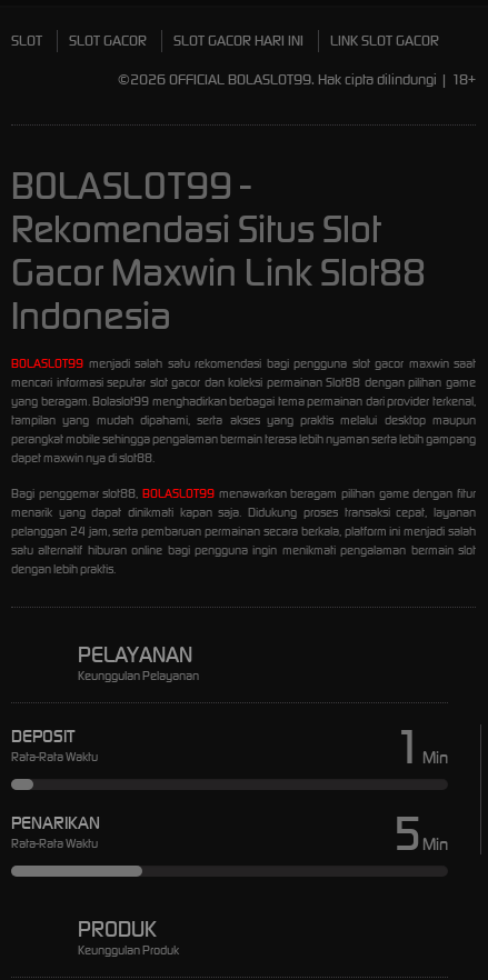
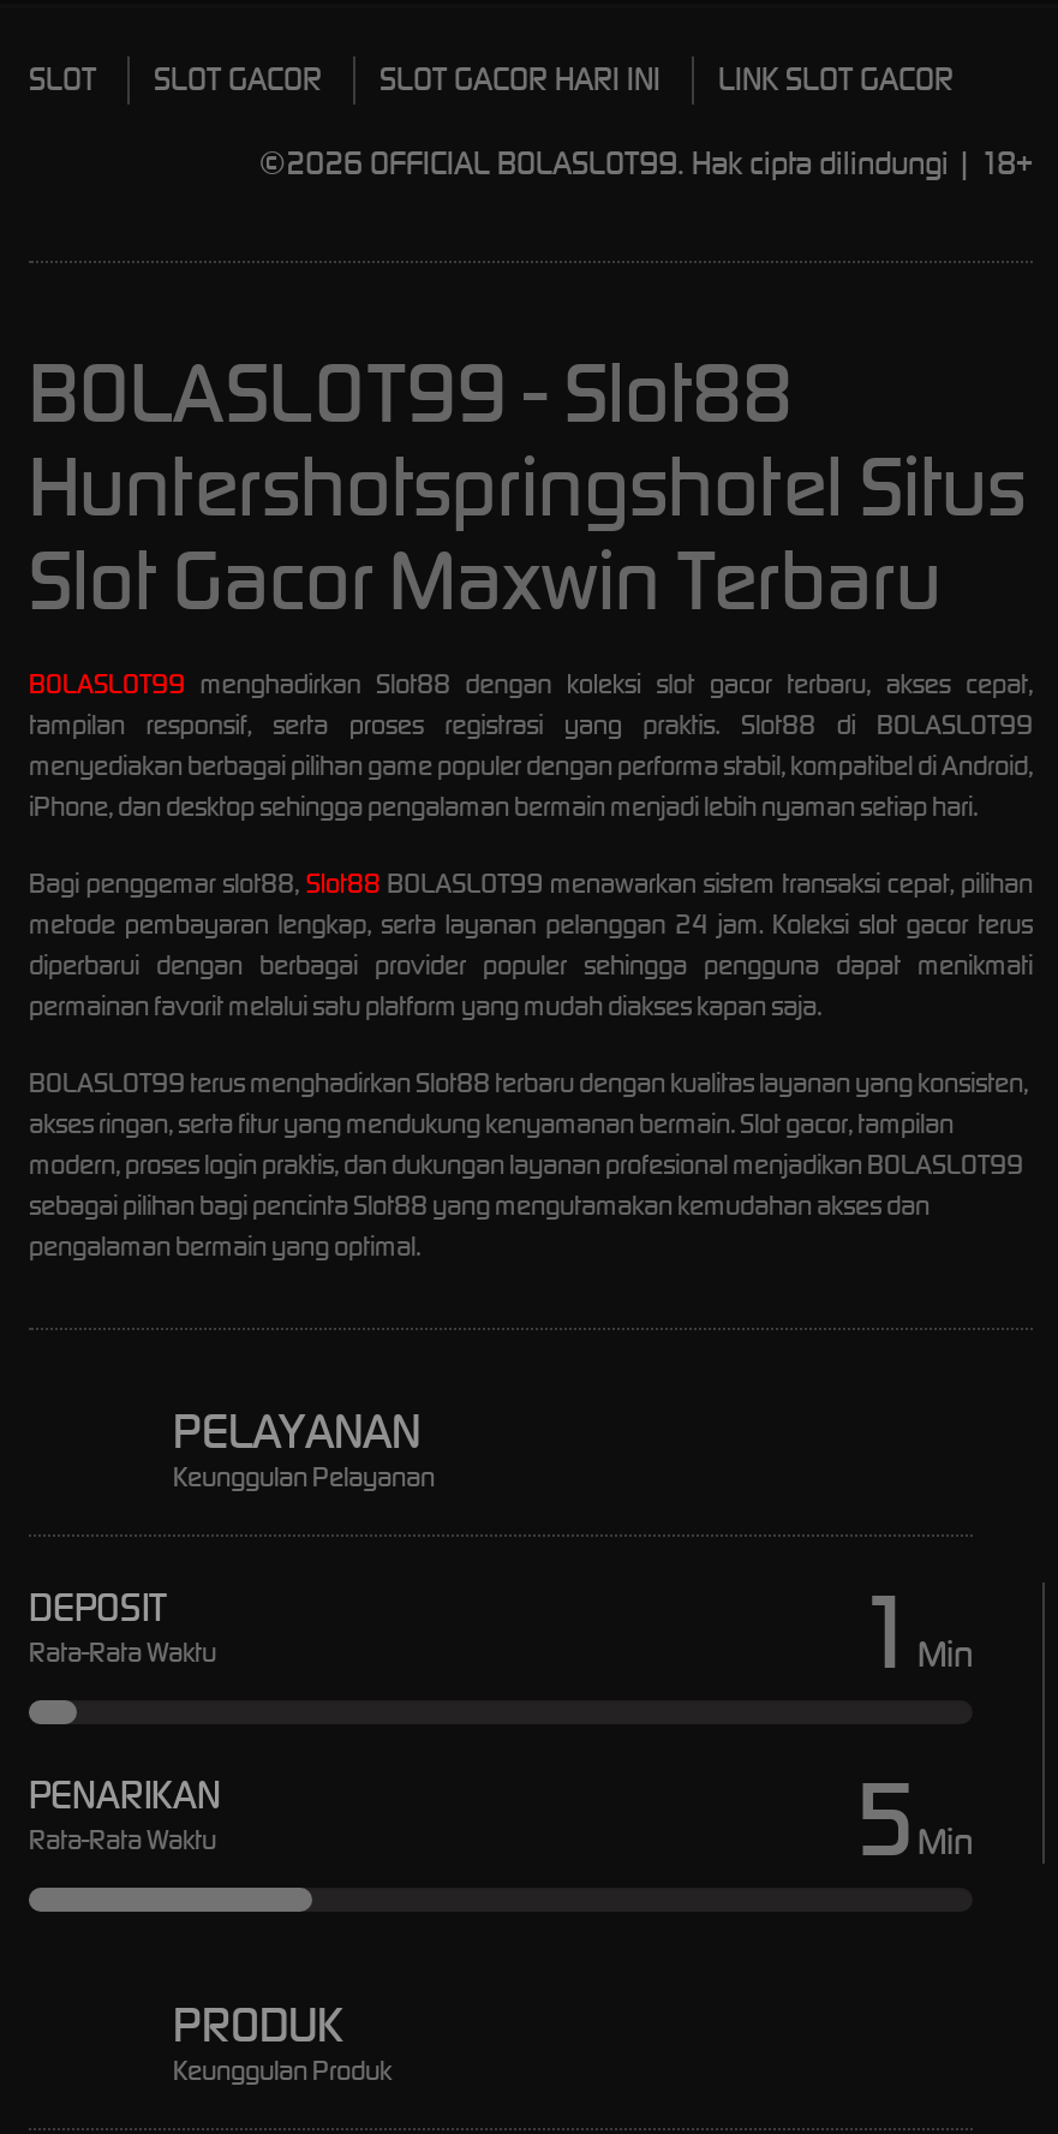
[11,162,476,576] BOLASLOT99 - | Rekomendasi Situs Slot | Gacor Maxwin Link Slot88 | Indonesia | BOLASLOT99 menjadi salah satu rekomendasi bagi pengguna slot gacor maxwin saat | mencari informasi seputar slot gacor dan koleksi permainan Slot88 dengan pilihan game | yang beragam. Bolaslot99 menghadirkan berbagai tema permainan dari provider terkenal, | tampilan yang mudah dipahami, serta akses yang praktis melalui desktop maupun | perangkat mobile sehingga pengalaman bermain terasa lebih nyaman serta lebih gampang | dapet maxwin nya di slot88. | Bagi penggemar slot88, BOLASLOT99 menawarkan beragam pilihan game dengan fitur | menarik yang dapat dinikmati kapan saja. Didukung proses transaksi cepat, layanan | pelanggan 24 jam, serta pembaruan permainan secara berkala, platform ini menjadi salah | satu alternatif hiburan online bagi pengguna ingin menikmati pengalaman bermain slot | dengan lebih praktis. -> [29,341,1033,1262] BOLASLOT99 - Slot88 | Huntershotspringshotel Situs | Slot Gacor Maxwin Terbaru | BOLASLOT99 menghadirkan Slot88 dengan koleksi slot gacor terbaru, akses cepat, | tampilan responsif, serta proses registrasi yang praktis. Slot88 di BOLASLOT99 | menyediakan berbagai pilihan game populer dengan performa stabil, kompatibel di Android, | iPhone, dan desktop sehingga pengalaman bermain menjadi lebih nyaman setiap hari. | Bagi penggemar slot88, Slot88 BOLASLOT99 menawarkan sistem transaksi cepat, pilihan | metode pembayaran lengkap, serta layanan pelanggan 24 jam. Koleksi slot gacor terus | diperbarui dengan berbagai provider populer sehingga pengguna dapat menikmati | permainan favorit melalui satu platform yang mudah diakses kapan saja. | BOLASLOT99 terus menghadirkan Slot88 terbaru dengan kualitas layanan yang konsisten, | akses ringan, serta fitur yang mendukung kenyamanan bermain. Slot gacor, tampilan | modern, proses login praktis, dan dukungan layanan profesional menjadikan BOLASLOT99 | sebagai pilihan bagi pencinta Slot88 yang mengutamakan kemudahan akses dan | pengalaman bermain yang optimal.

